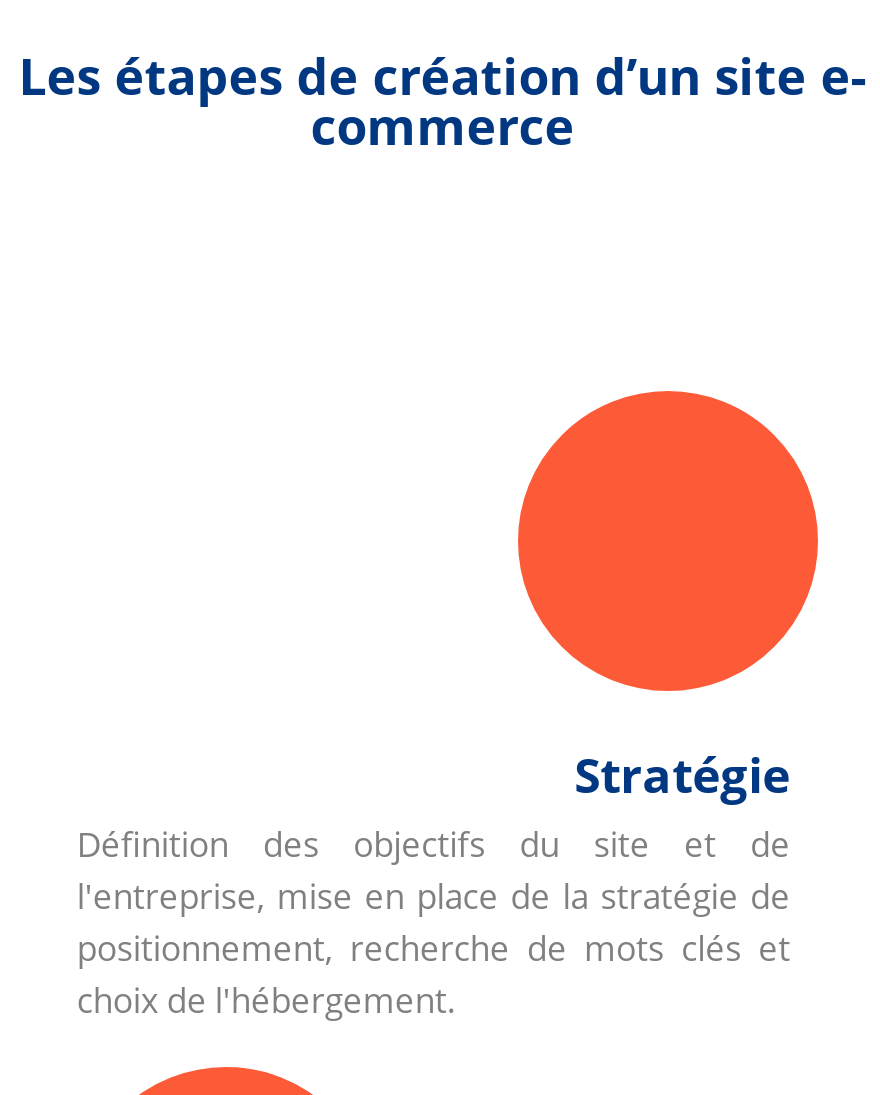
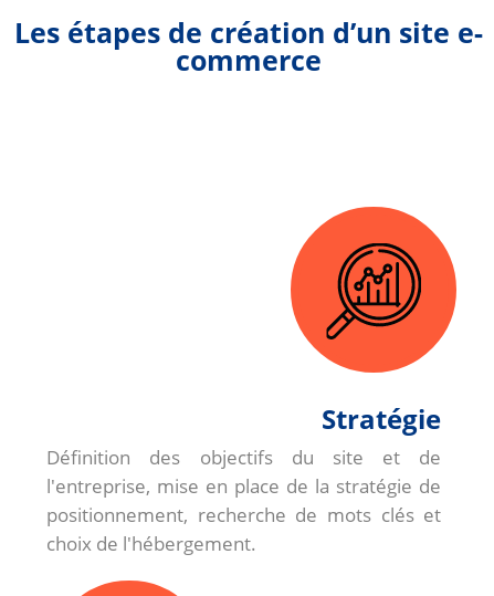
none -> [325,242,422,341] [image]

